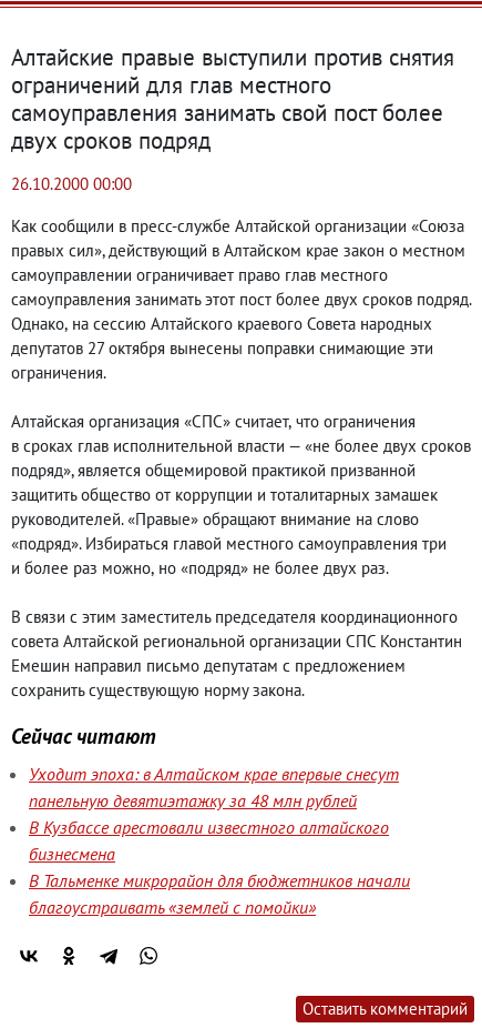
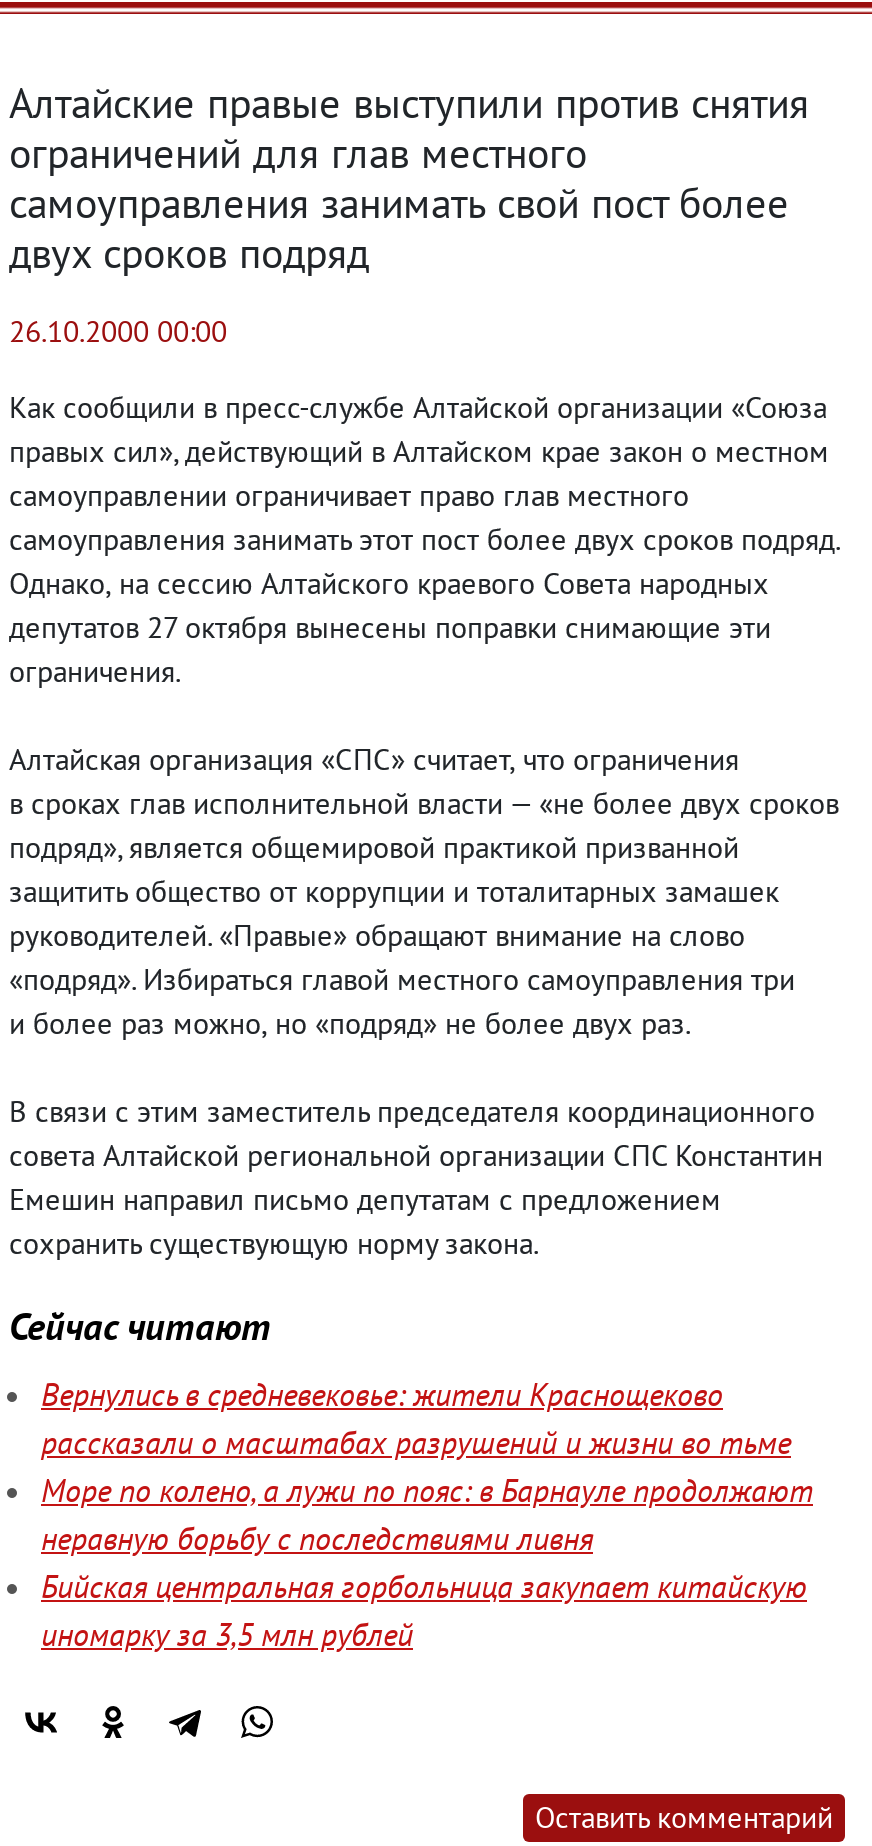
[29,763,410,918] Уходит эпоха: в Алтайском крае впервые снесут | панельную девятиэтажку за 48 млн рублей | В Кузбассе арестовали известного алтайского | бизнесмена | В Тальменке микрорайон для бюджетников начали | благоустраивать «землей с помойки» -> [41,1374,813,1654] Вернулись в средневековье: жители Краснощеково | рассказали о масштабах разрушений и жизни во тьме | Море по колено, а лужи по пояс: в Барнауле продолжают | неравную борьбу с последствиями ливня | Бийская центральная горбольница закупает китайскую | иномарку за 3,5 млн рублей

